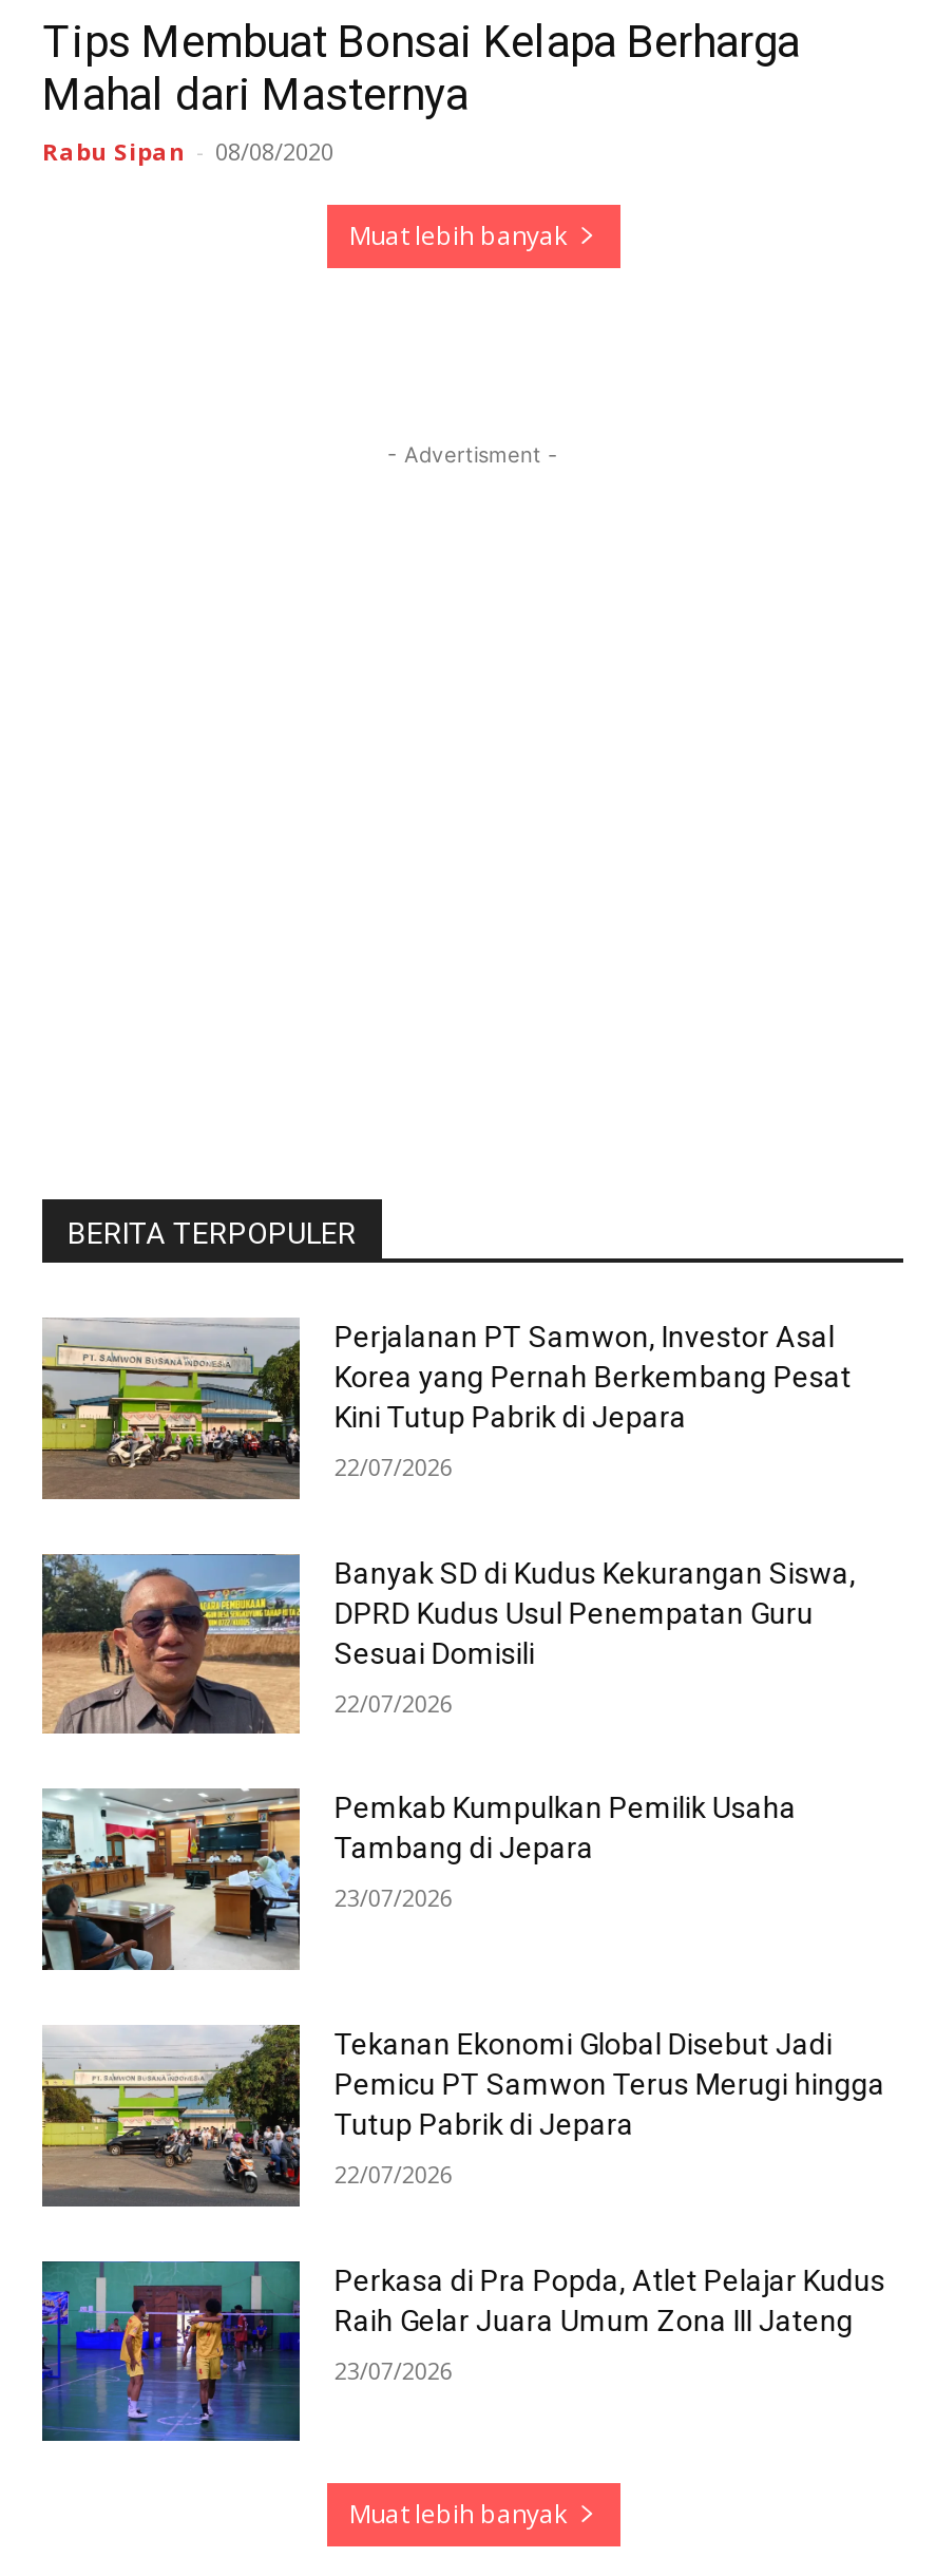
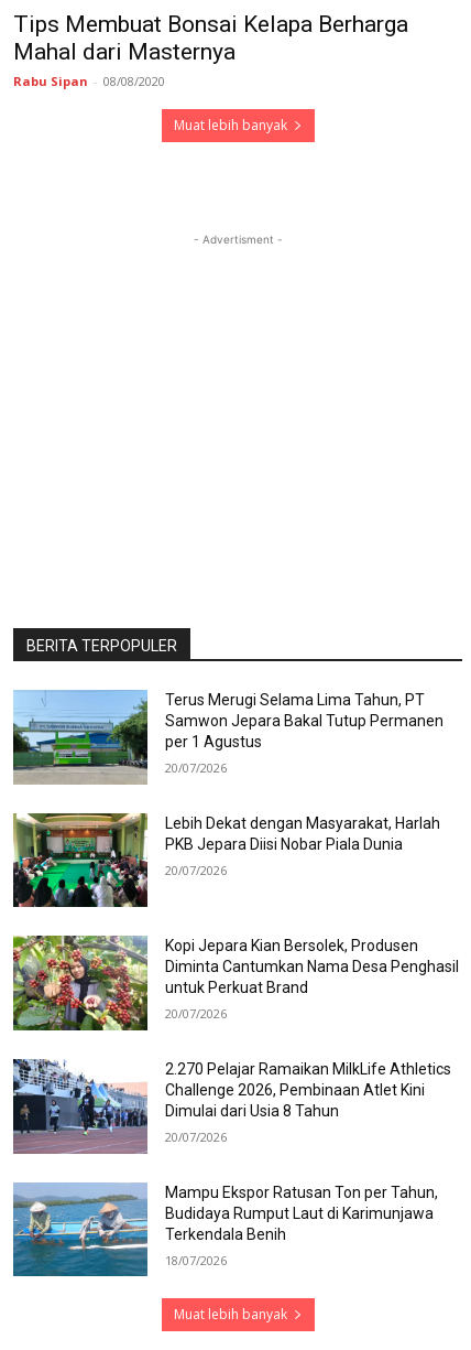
[40,1318,851,1499] [image] | Perjalanan PT Samwon, Investor Asal | Korea yang Pernah Berkembang Pesat | Kini Tutup Pabrik di Jepara -> [12,690,444,784] [image] | Terus Merugi Selama Lima Tahun, PT | Samwon Jepara Bakal Tutup Permanen | per 1 Agustus
[334,1451,452,1482] 22/07/2026 -> [166,759,227,776] 20/07/2026
[40,1552,856,1736] [image] | Banyak SD di Kudus Kekurangan Siswa, | DPRD Kudus Usul Penempatan Guru | Sesuai Domisili -> [12,812,441,908] [image] | Lebih Dekat dengan Masyarakat, Harlah | PKB Jepara Diisi Nobar Piala Dunia
[334,1686,452,1718] 22/07/2026 -> [166,861,227,878] 20/07/2026
[40,1788,796,1972] [image] | Pemkab Kumpulkan Pemilik Usaha | Tambang di Jepara -> [12,936,459,1032] [image] | Kopi Jepara Kian Bersolek, Produsen | Diminta Cantumkan Nama Desa Penghasil | untuk Perkuat Brand
[334,1882,452,1914] 23/07/2026 -> [166,1005,227,1022] 20/07/2026
[40,2023,885,2206] [image] | Tekanan Ekonomi Global Disebut Jadi | Pemicu PT Samwon Terus Merugi hingga | Tutup Pabrik di Jepara -> [12,1058,452,1154] [image] | 2.270 Pelajar Ramaikan MilkLife Athletics | Challenge 2026, Pembinaan Atlet Kini | Dimulai dari Usia 8 Tahun
[334,2158,452,2190] 22/07/2026 -> [166,1128,227,1145] 20/07/2026
[40,2259,885,2443] [image] | Perkasa di Pra Popda, Atlet Pelajar Kudus | Raih Gelar Juara Umum Zona III Jateng -> [12,1182,438,1277] [image] | Mampu Ekspor Ratusan Ton per Tahun, | Budidaya Rumput Laut di Karimunjawa | Terkendala Benih
[334,2354,452,2385] 23/07/2026 -> [166,1252,227,1268] 18/07/2026

